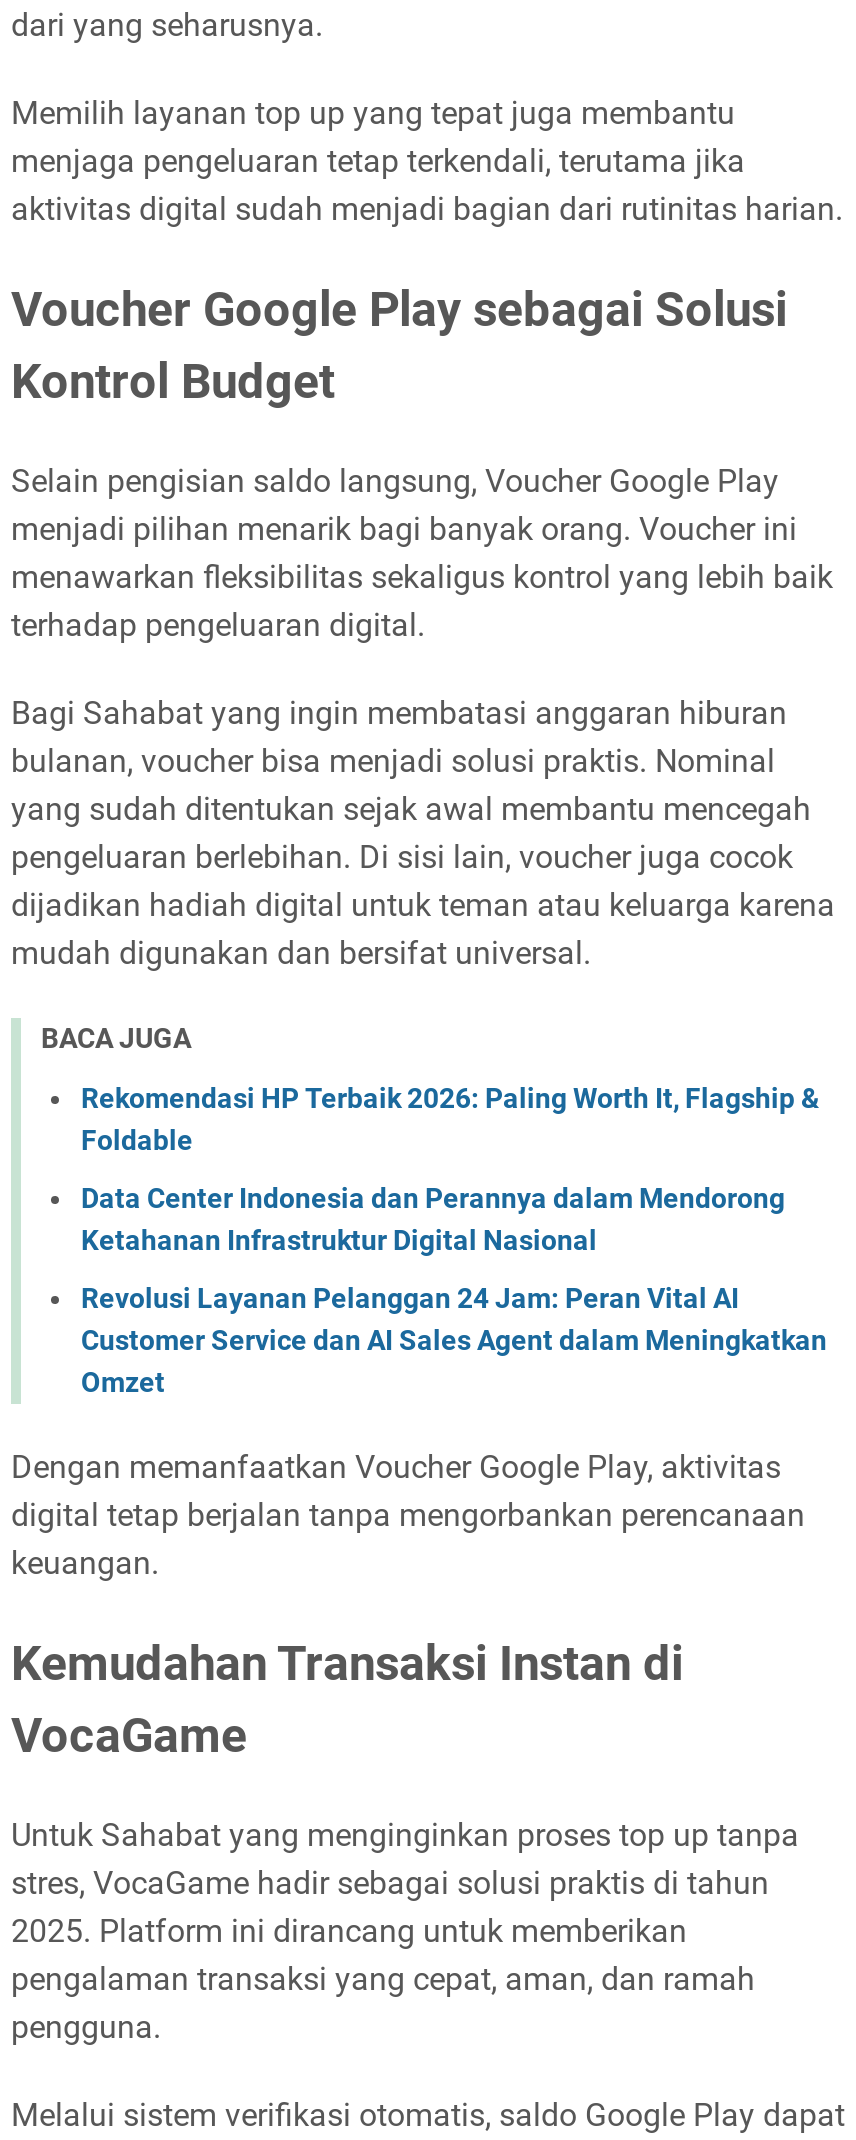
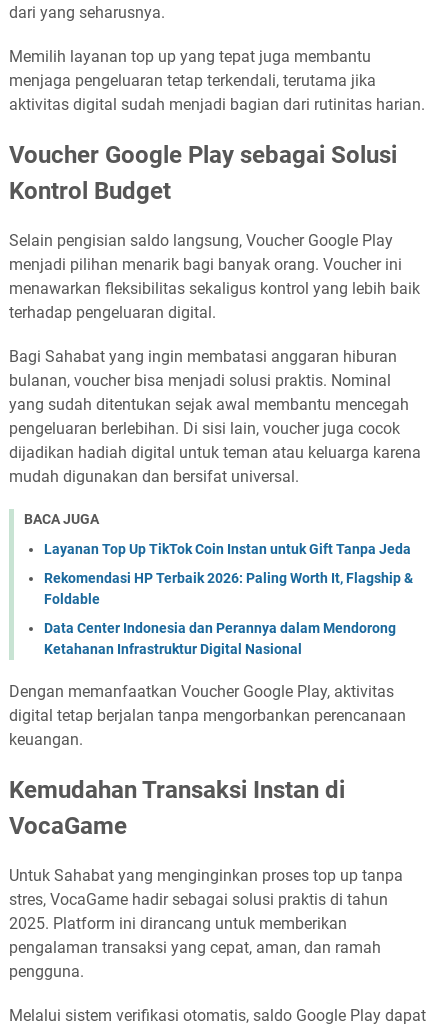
none -> [44,541,411,557] Layanan Top Up TikTok Coin Instan untuk Gift Tanpa Jeda
moved [81,1083,819,1257] -> [44,570,413,657]: Rekomendasi HP Terbaik 2026: Paling Worth It, Flagship & | Foldable | Data Center Indonesia dan Perannya dalam Mendorong | Ketahanan Infrastruktur Digital Nasional
[81,1283,827,1399] Revolusi Layanan Pelanggan 24 Jam: Peran Vital AI | Customer Service dan AI Sales Agent dalam Meningkatkan | Omzet -> none

